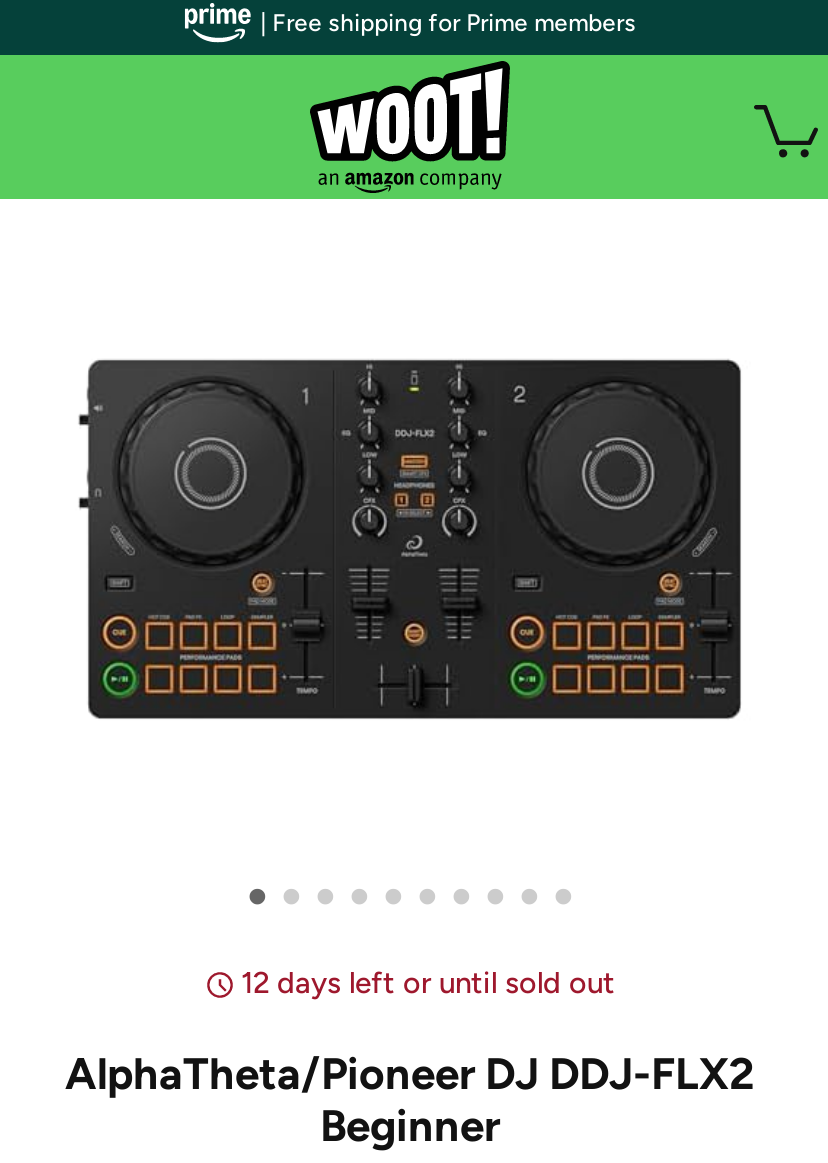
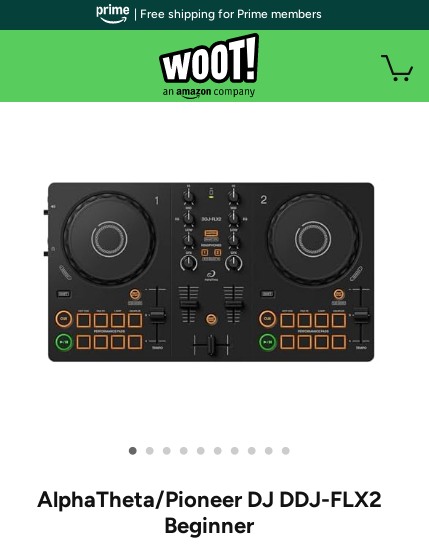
[241,965,615,1001] 12 days left or until sold out -> none

